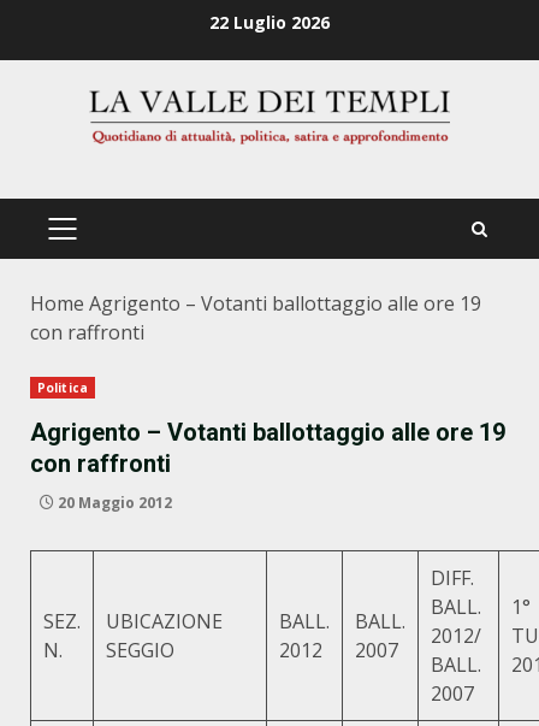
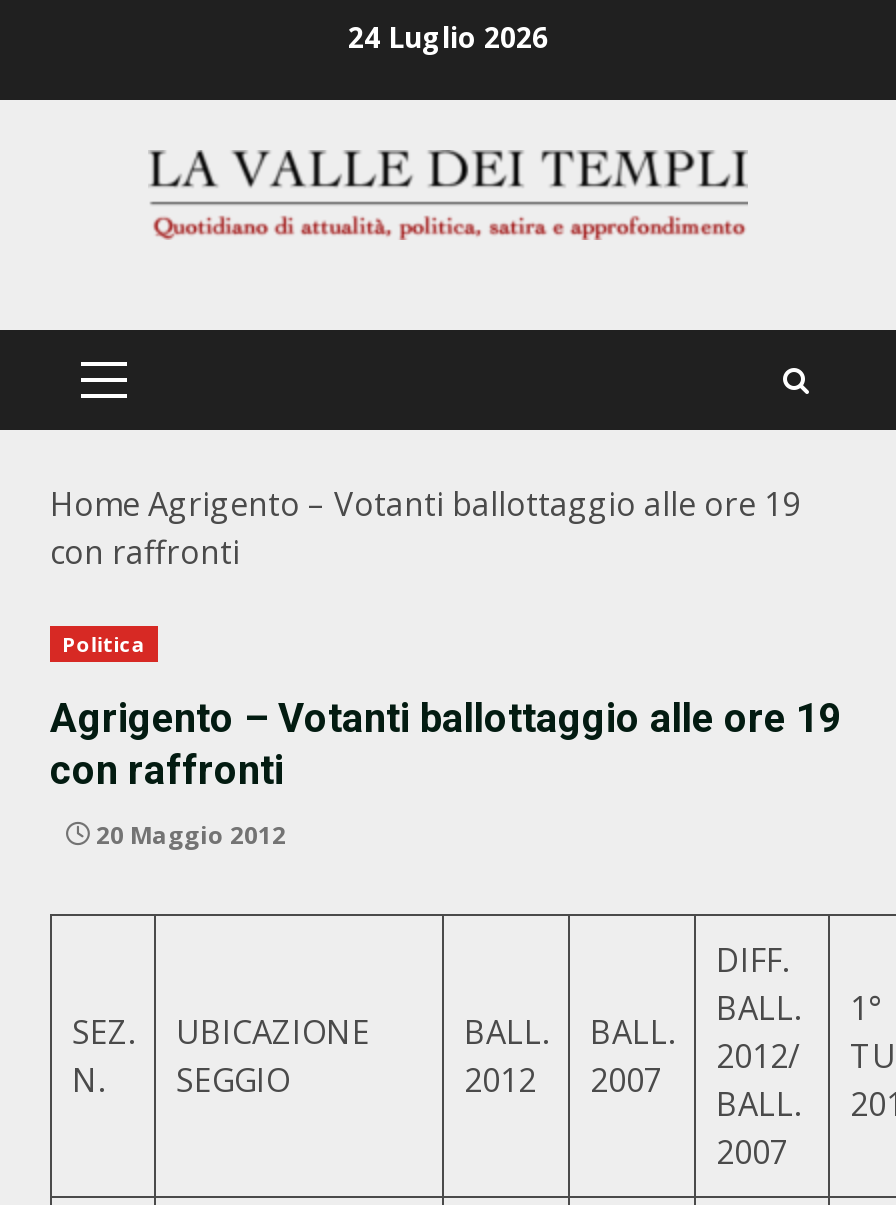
[209,10,330,33] 22 Luglio 2026 -> [348,17,548,55] 24 Luglio 2026

